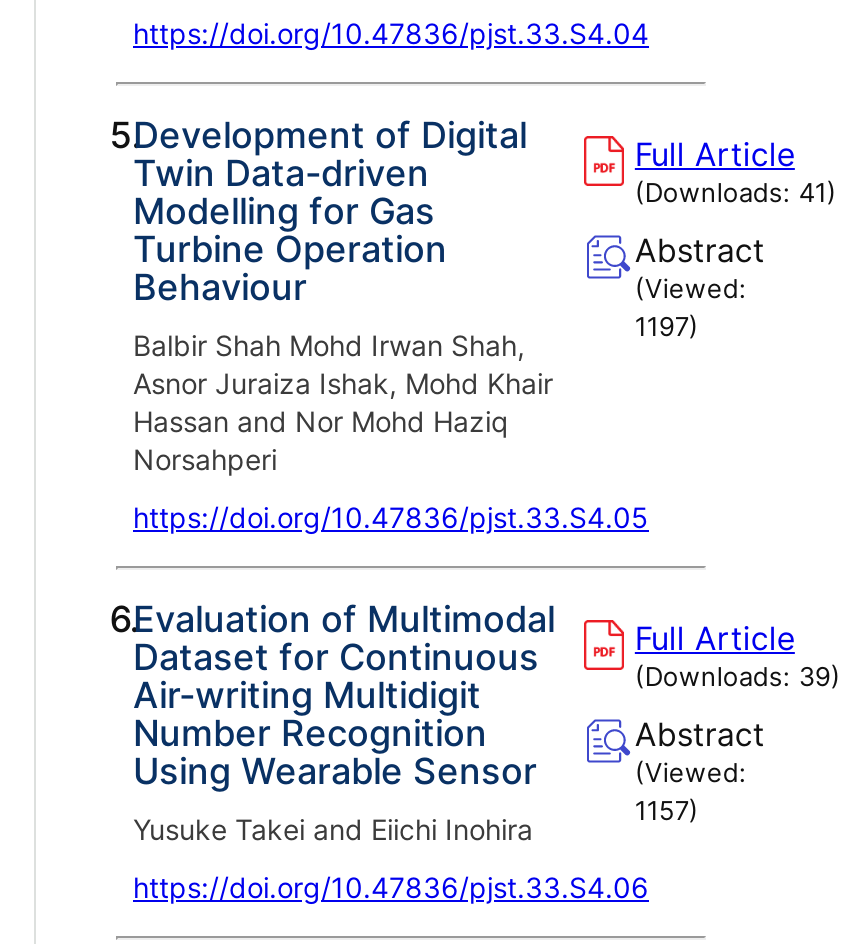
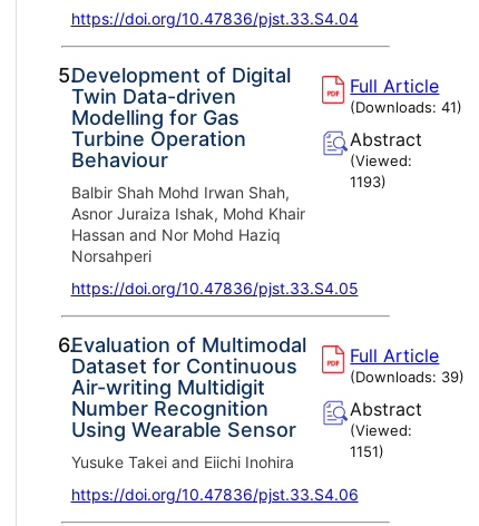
[635,309,699,341] 1197) -> [350,172,387,190] 1193)
[635,793,699,825] 1157) -> [350,442,385,460] 1151)

